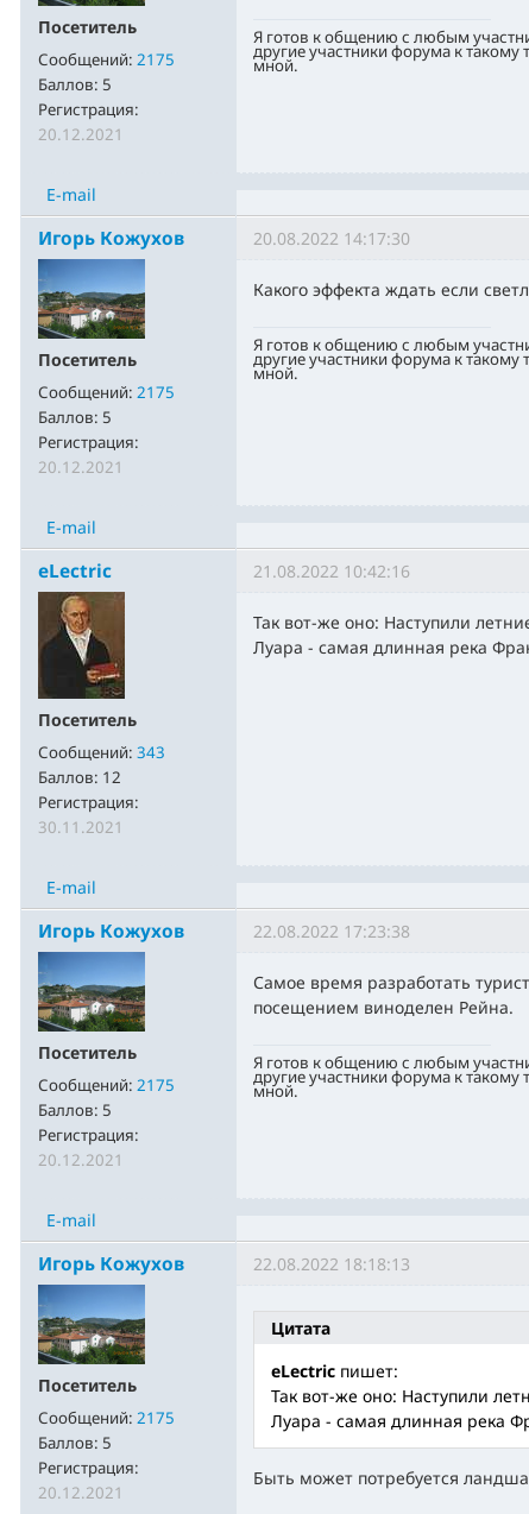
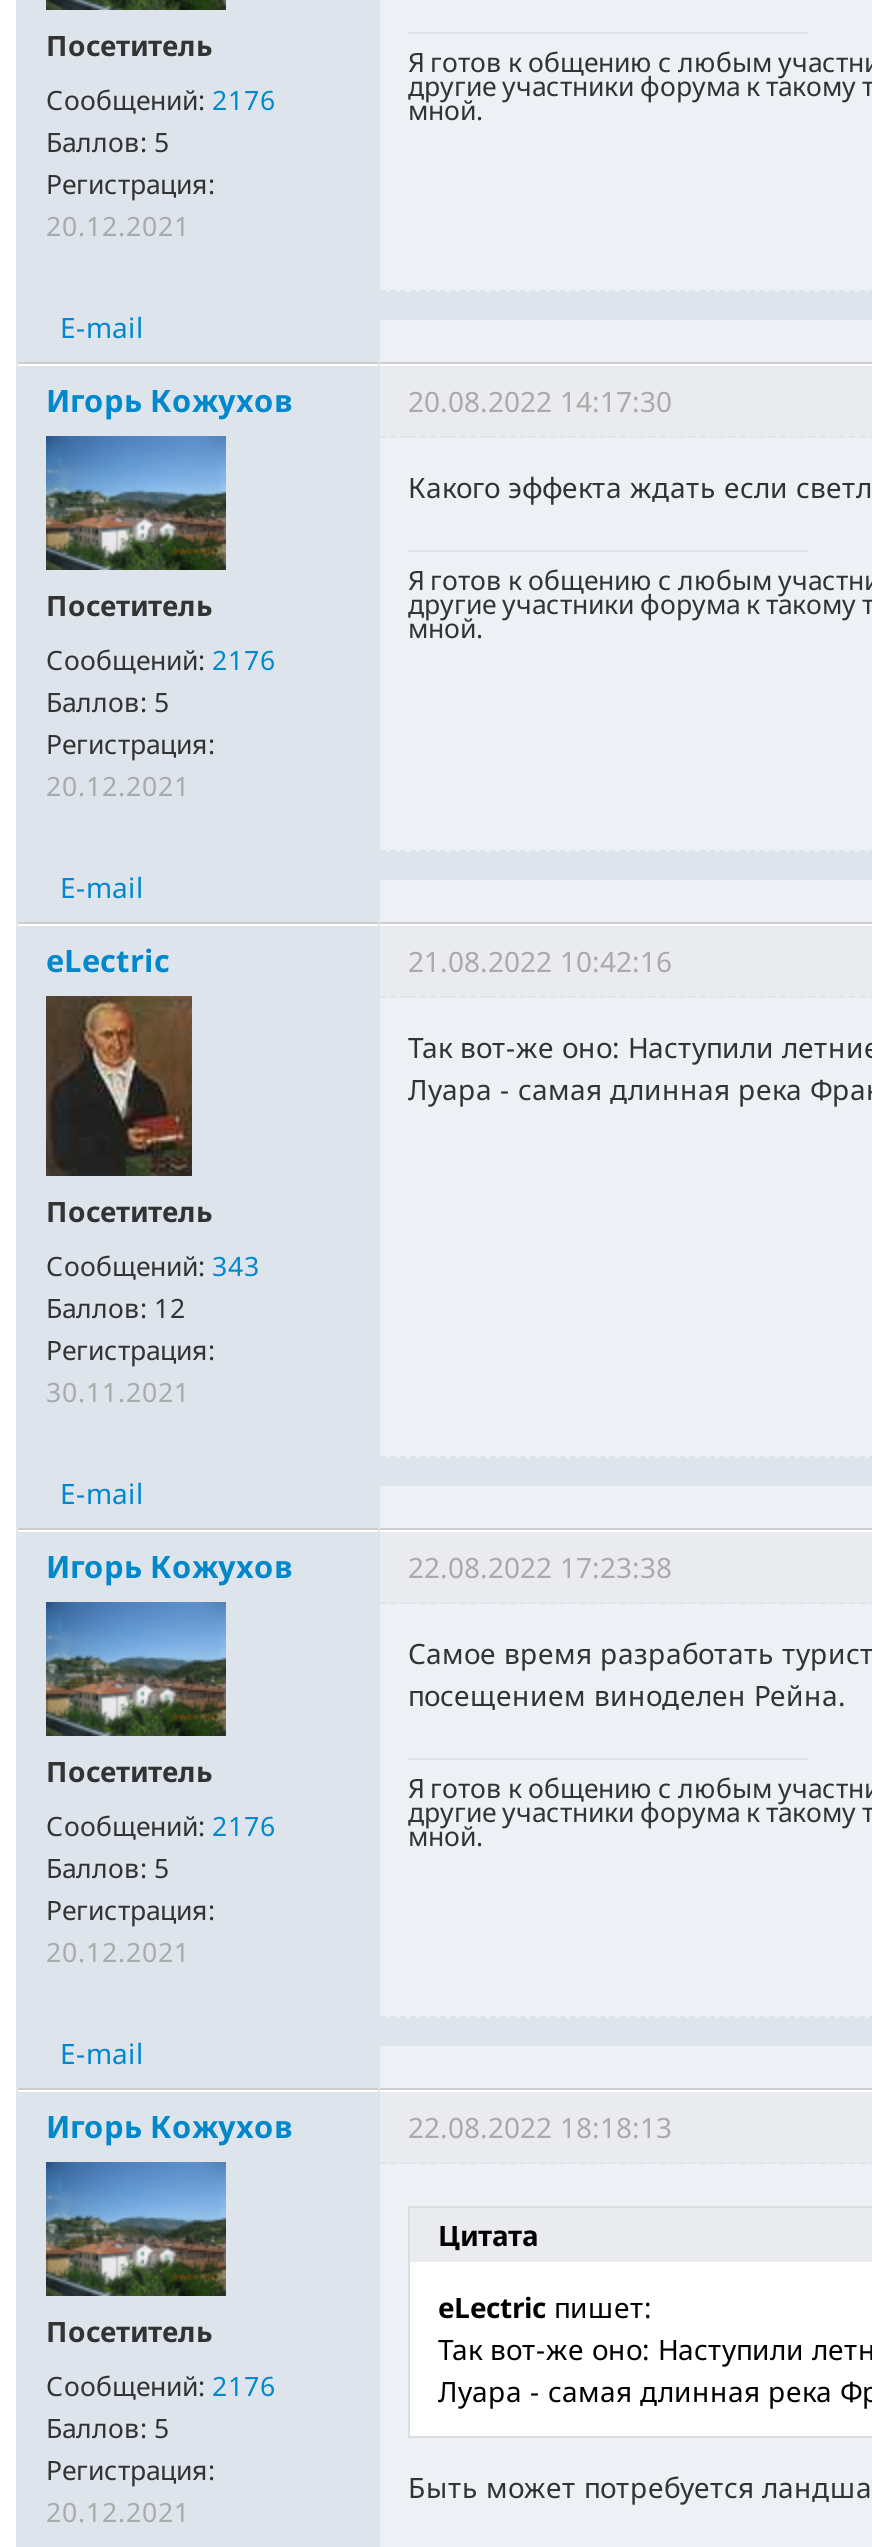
[38,49,175,70] Сообщений: 2175 -> [46,82,276,118] Сообщений: 2176
[38,381,175,403] Сообщений: 2175 -> [46,642,276,678] Сообщений: 2176
[38,1074,175,1096] Сообщений: 2175 -> [46,1808,276,1844] Сообщений: 2176
[38,1407,175,1428] Сообщений: 2175 -> [46,2368,276,2404] Сообщений: 2176

